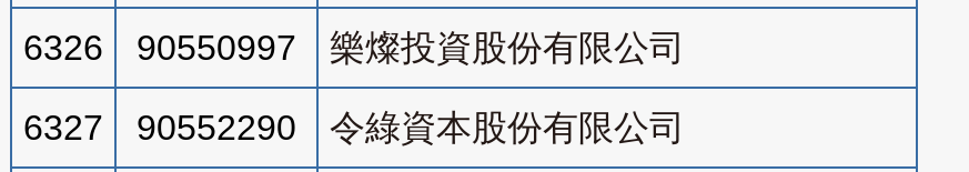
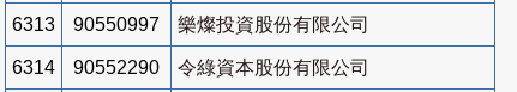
[23,29,685,66] 6326 90550997 樂燦投資股份有限公司 -> [12,14,369,35] 6313 90550997 樂燦投資股份有限公司
[23,109,685,146] 6327 90552290 令綠資本股份有限公司 -> [12,57,369,78] 6314 90552290 令綠資本股份有限公司

